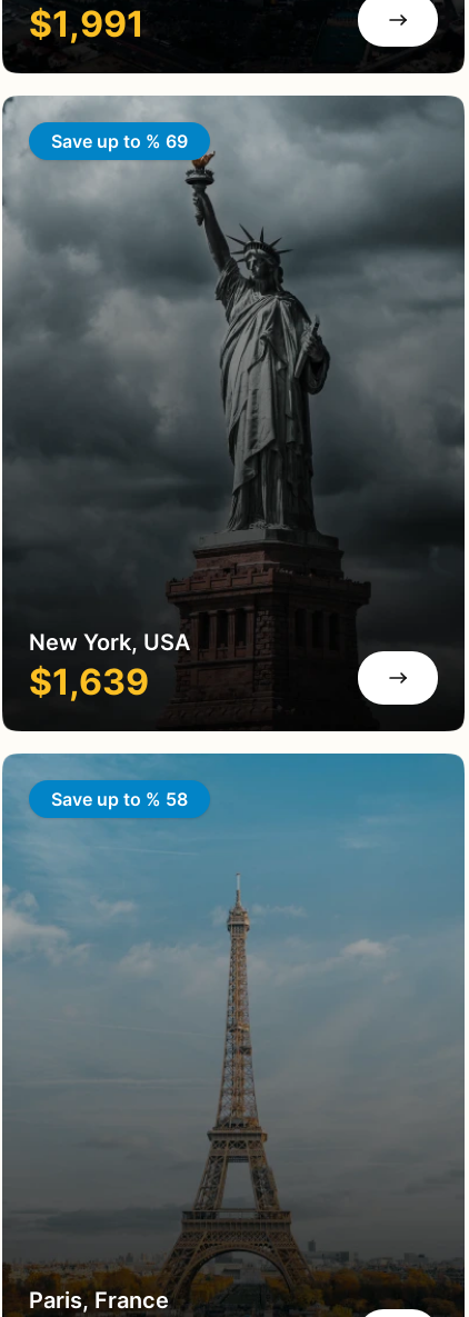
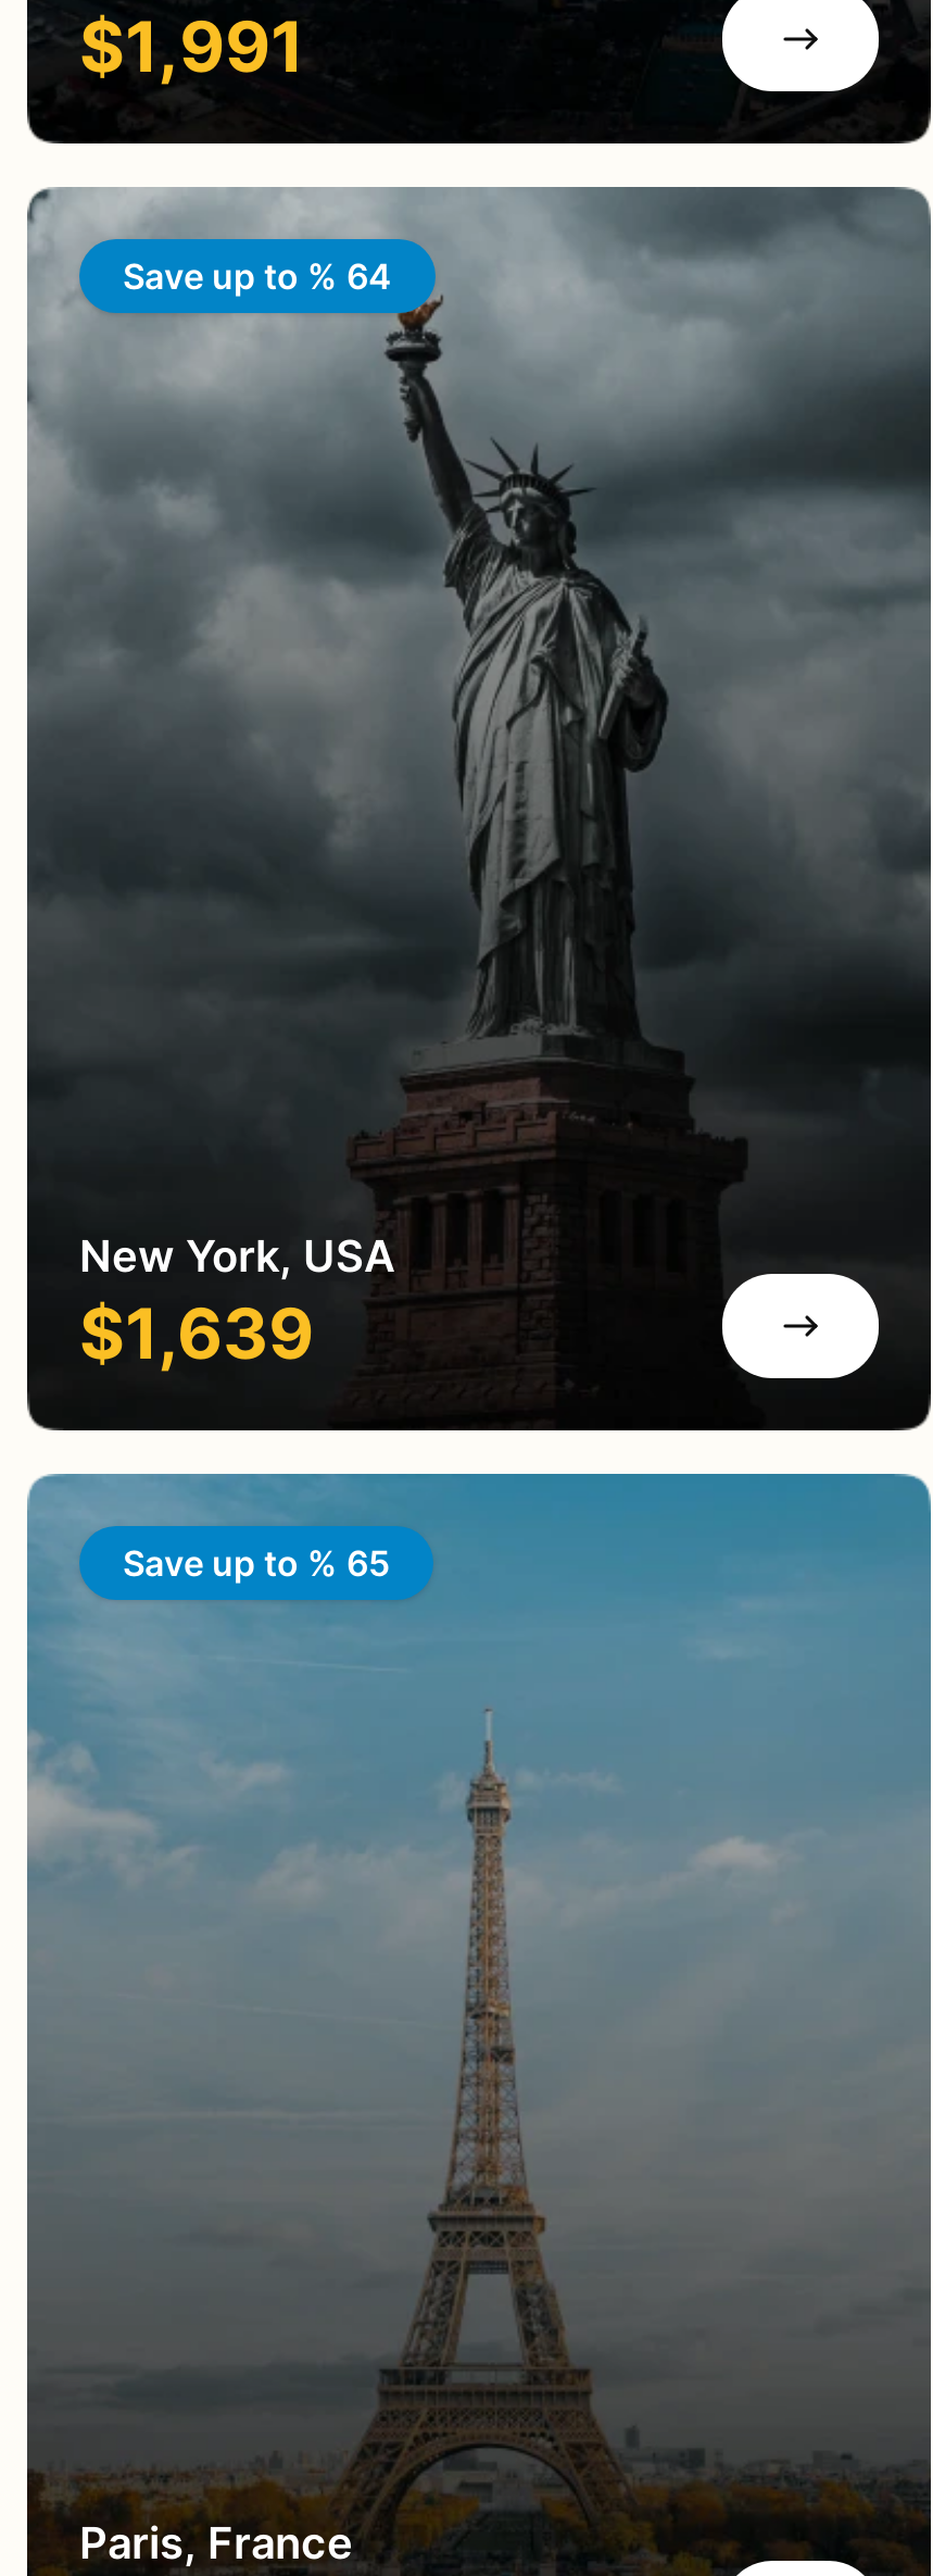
[51,130,188,152] Save up to % 69 -> [123,254,392,298] Save up to % 64
[51,788,188,810] Save up to % 58 -> [123,1541,390,1585] Save up to % 65

